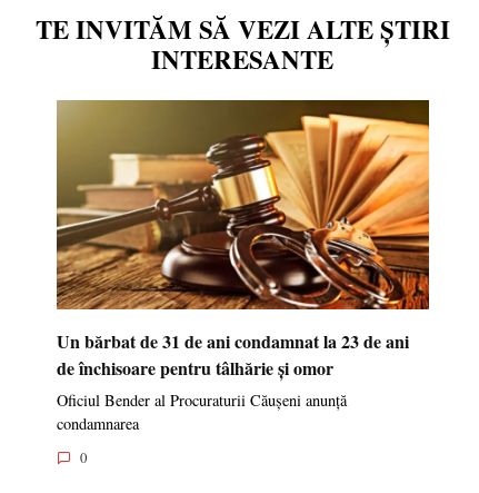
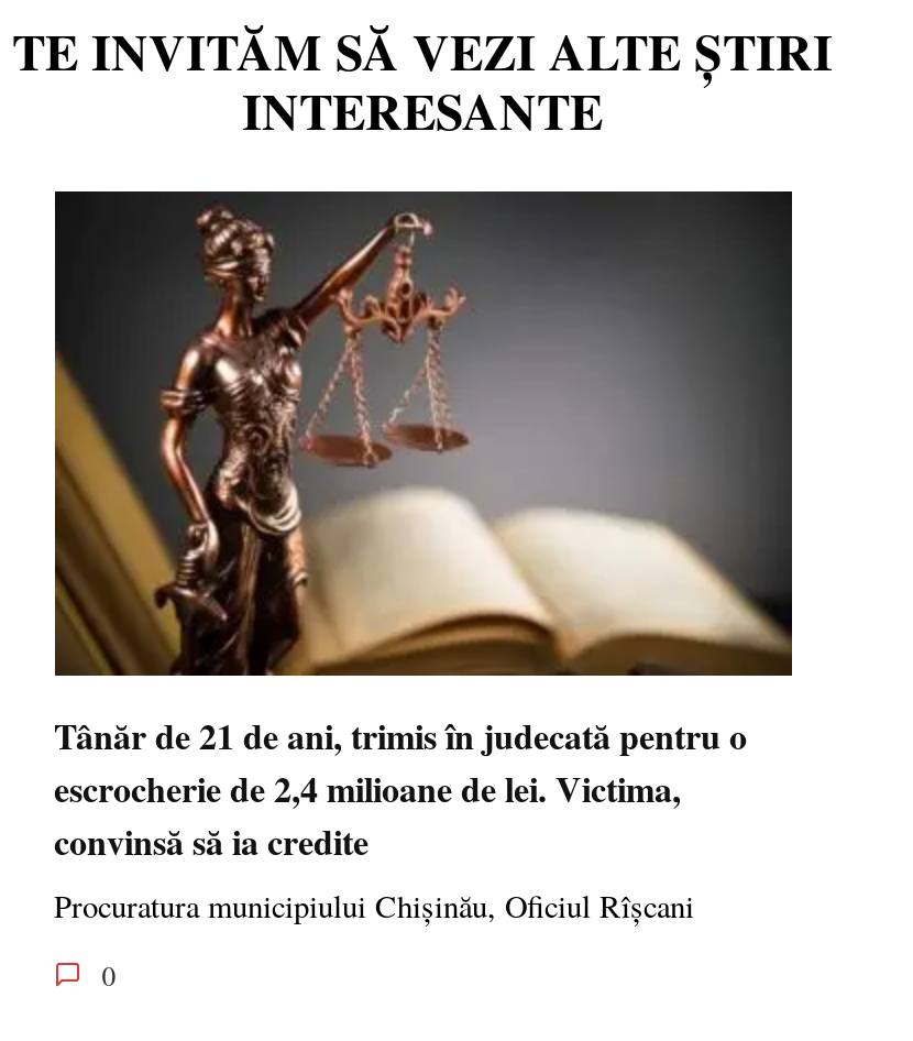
[56,99,430,434] [image] | Un bărbat de 31 de ani condamnat la 23 de ani | de închisoare pentru tâlhărie și omor | Oficiul Bender al Procuraturii Căușeni anunță | condamnarea -> [53,189,794,927] [image] | Tânăr de 21 de ani, trimis în judecată pentru o | escrocherie de 2,4 milioane de lei. Victima, | convinsă să ia credite | Procuratura municipiului Chișinău, Oficiul Rîșcani

